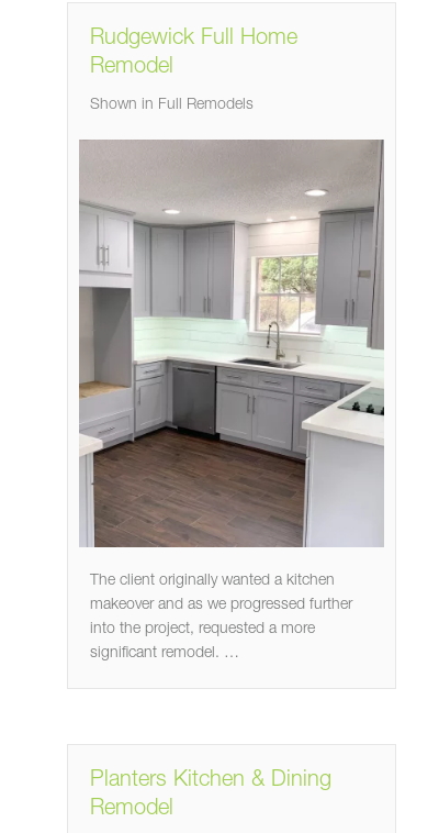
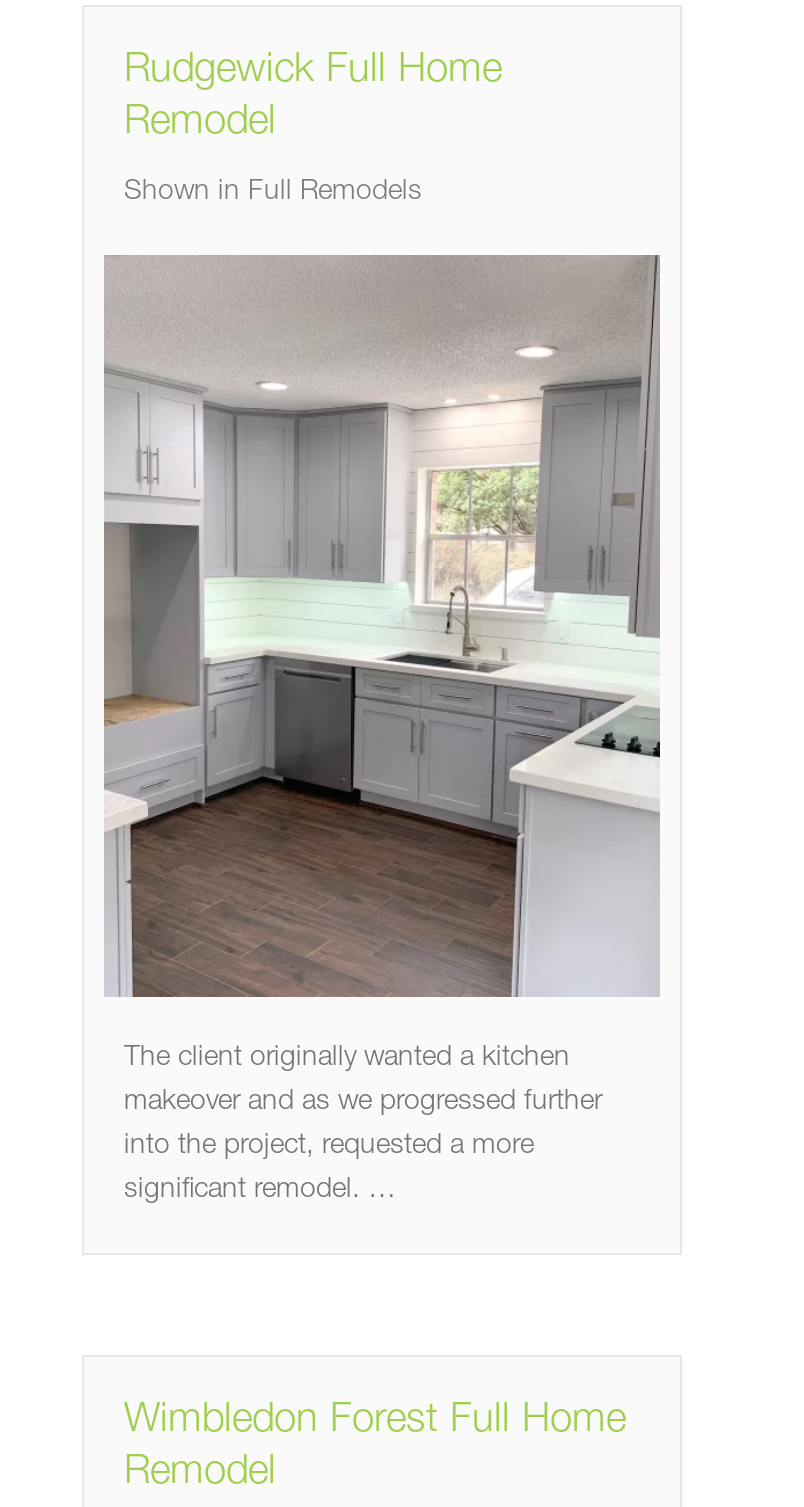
[90,771,331,793] Planters Kitchen & Dining -> [124,1403,626,1443] Wimbledon Forest Full Home

